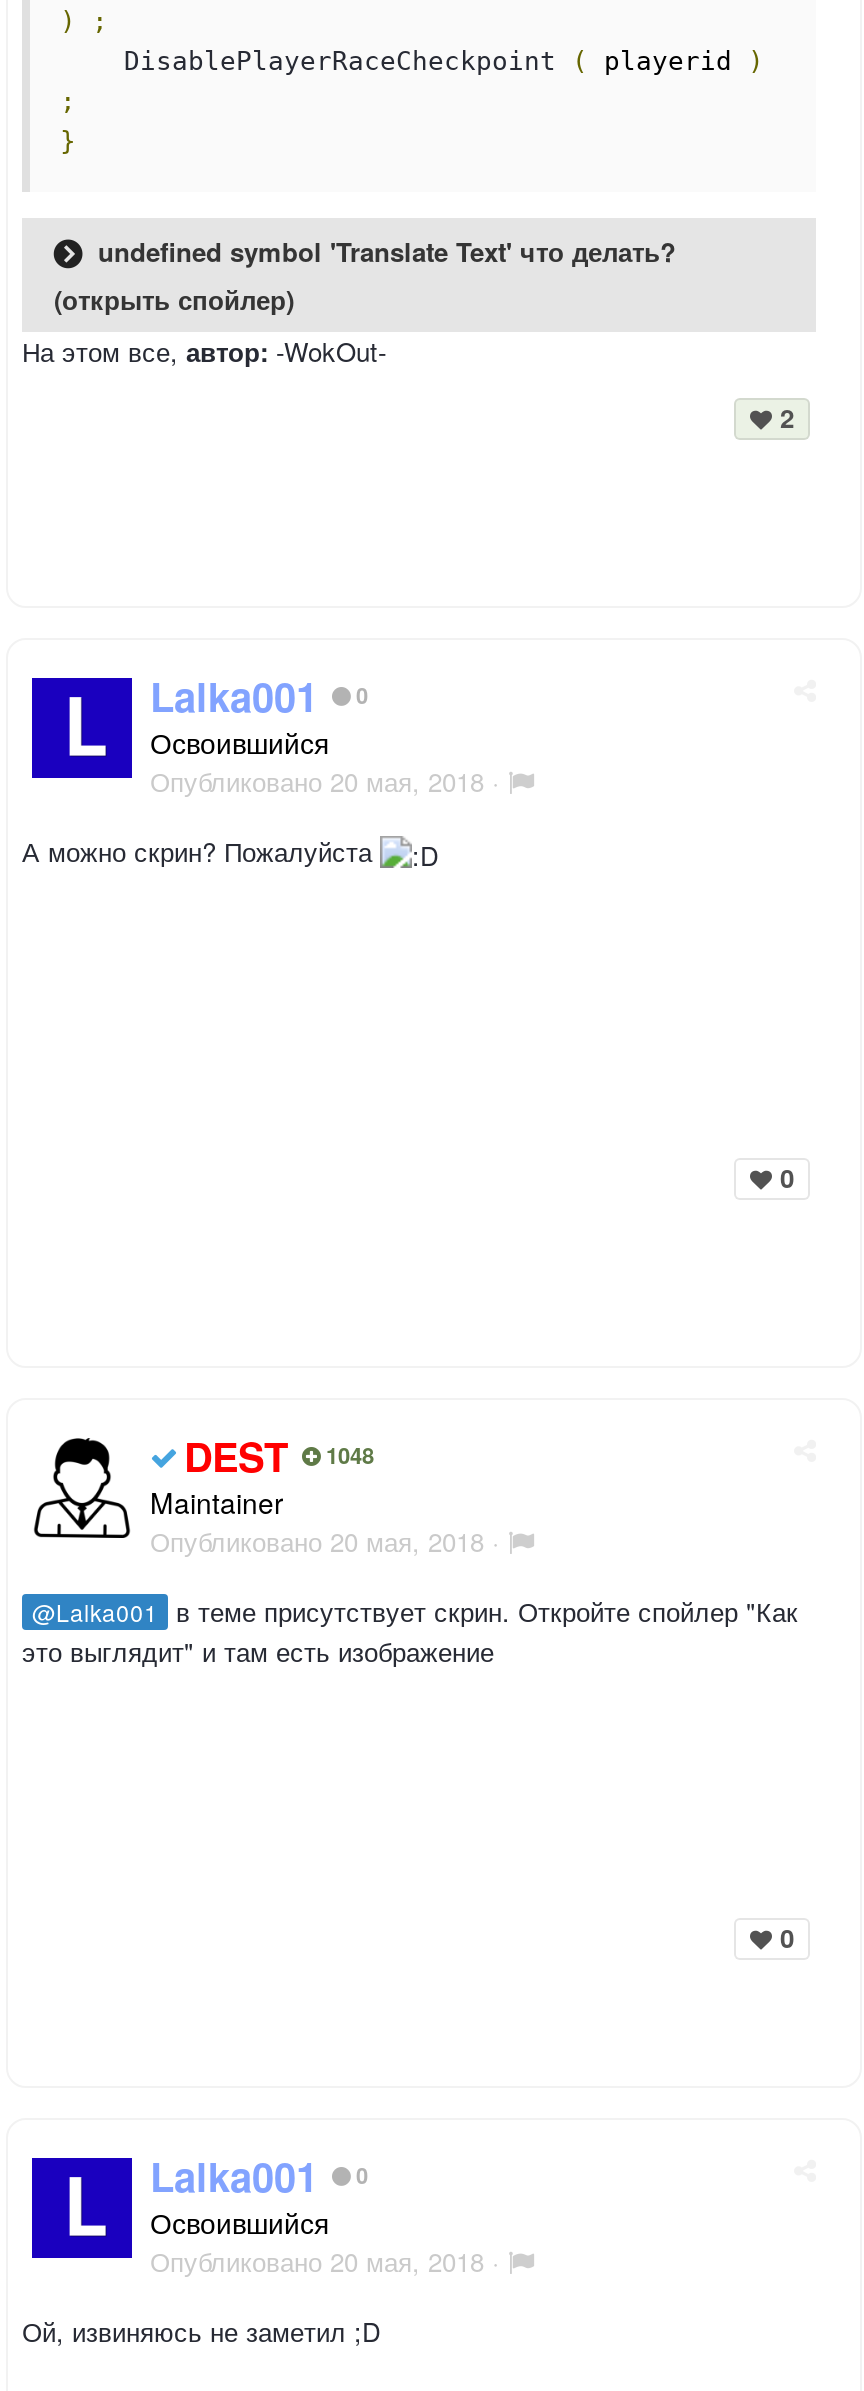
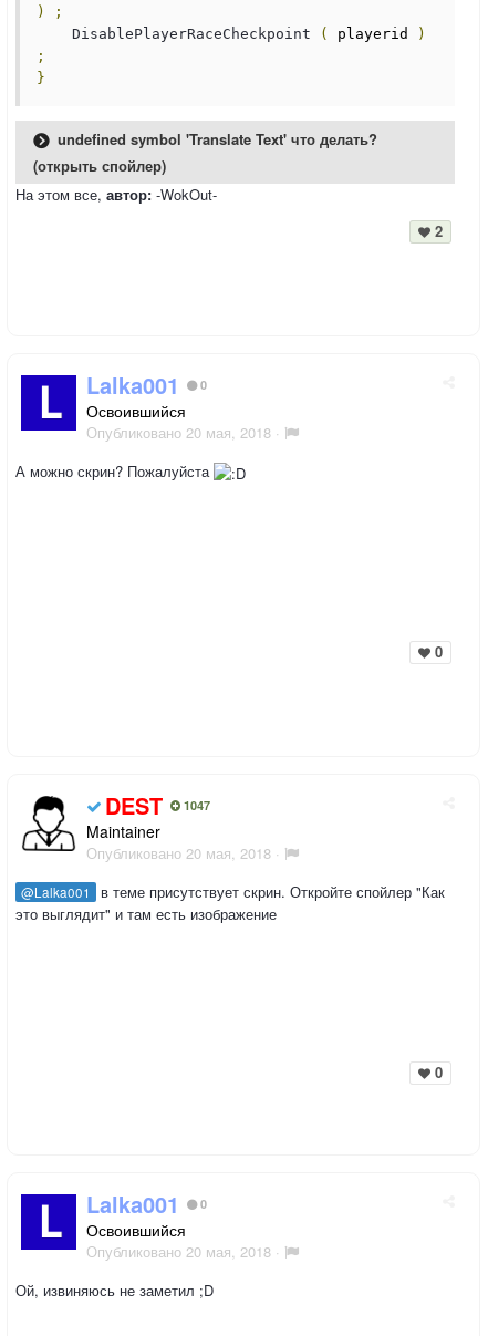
[184,1426,374,1484] DEST 1048 -> [105,789,210,822] DEST 1047

